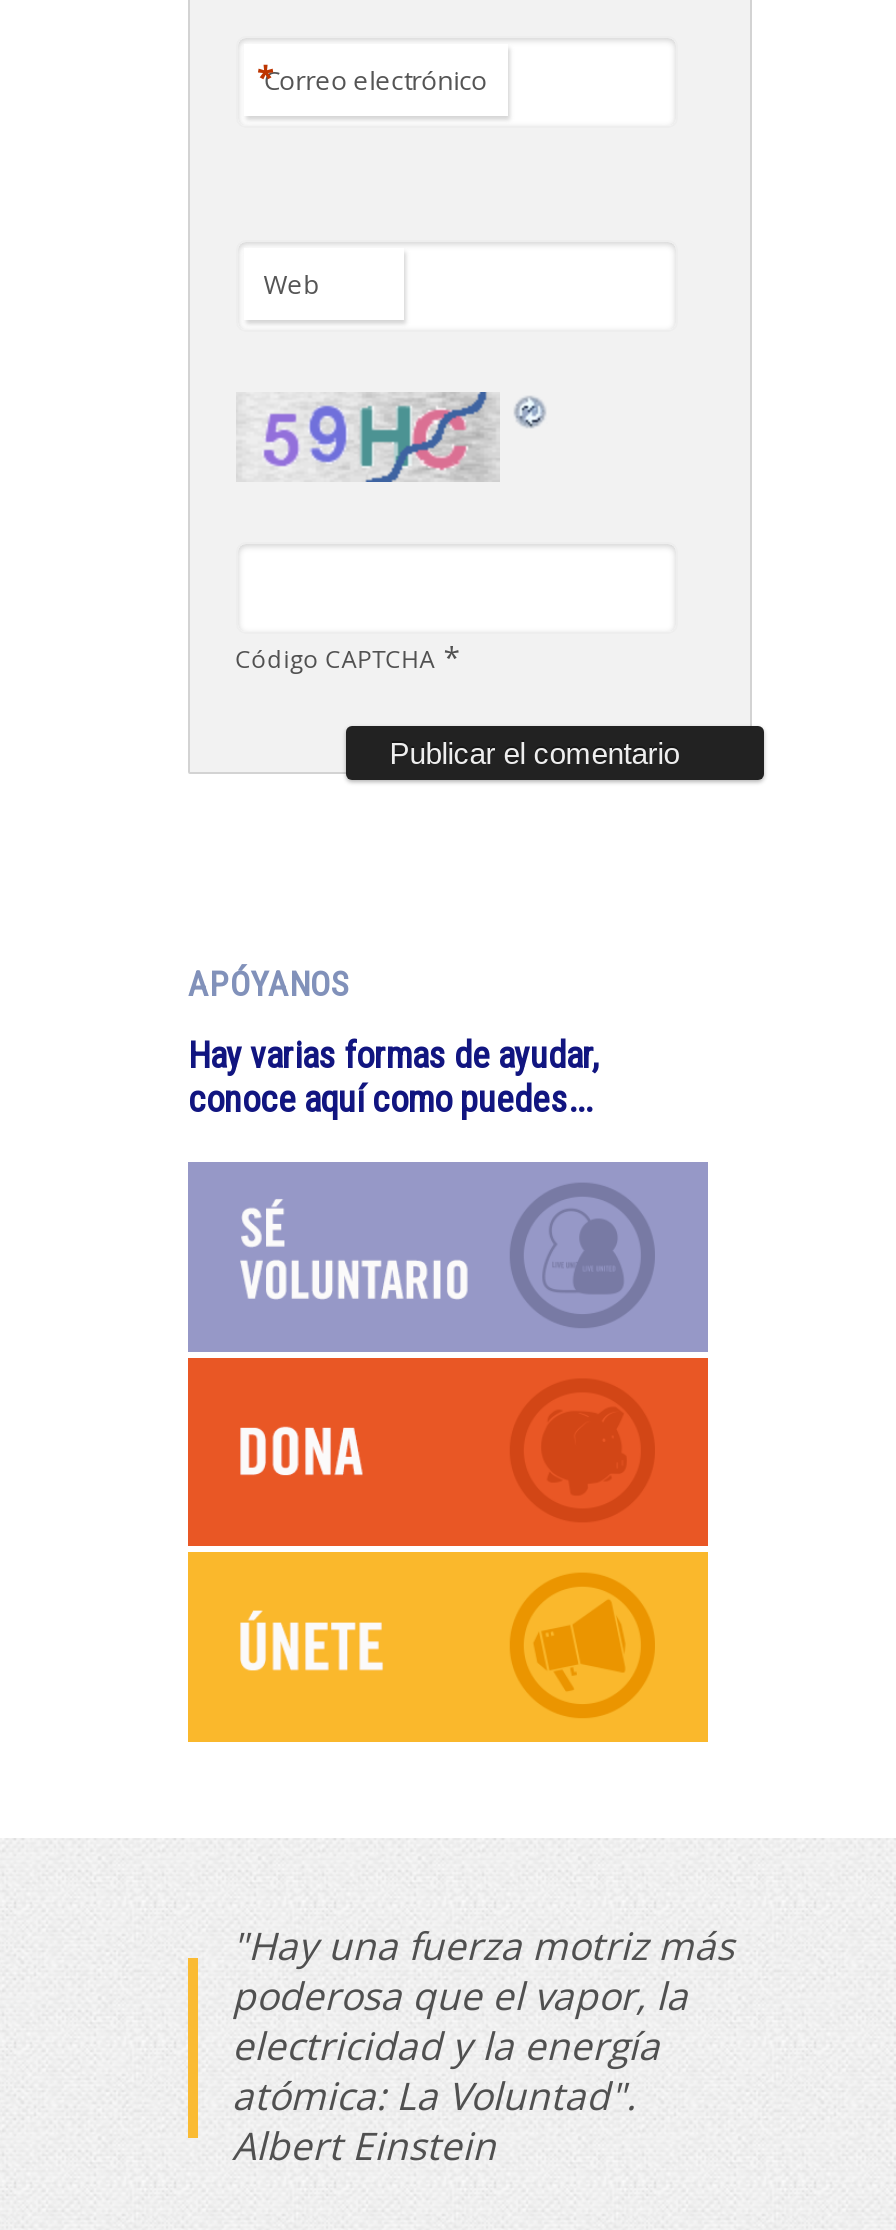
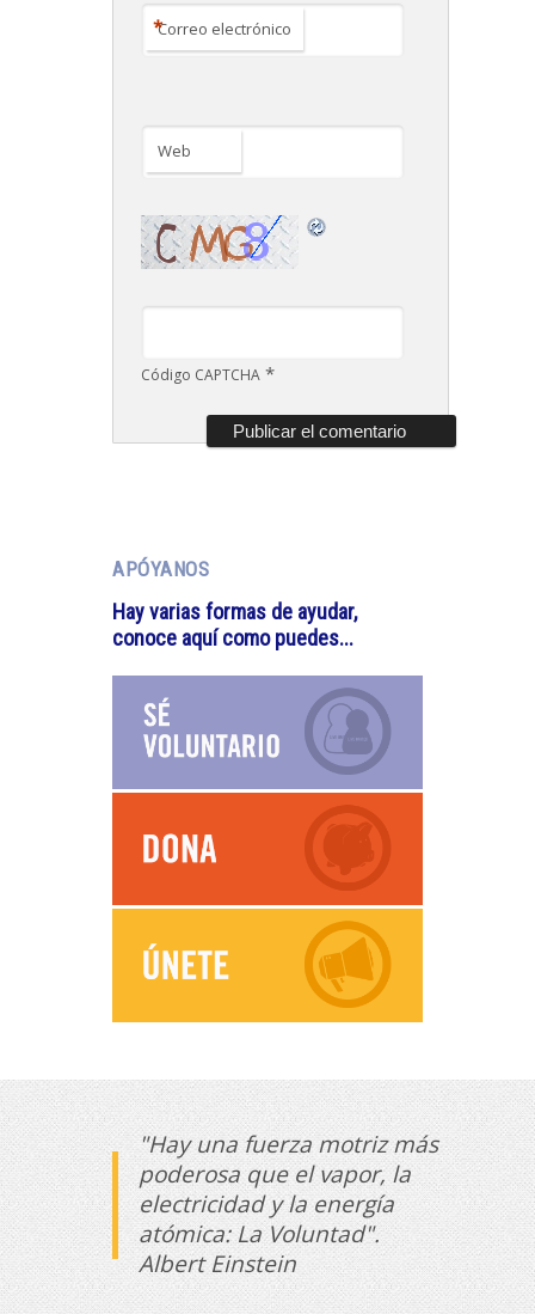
[246,390,496,484] [image] -> [146,215,295,269] [image]

